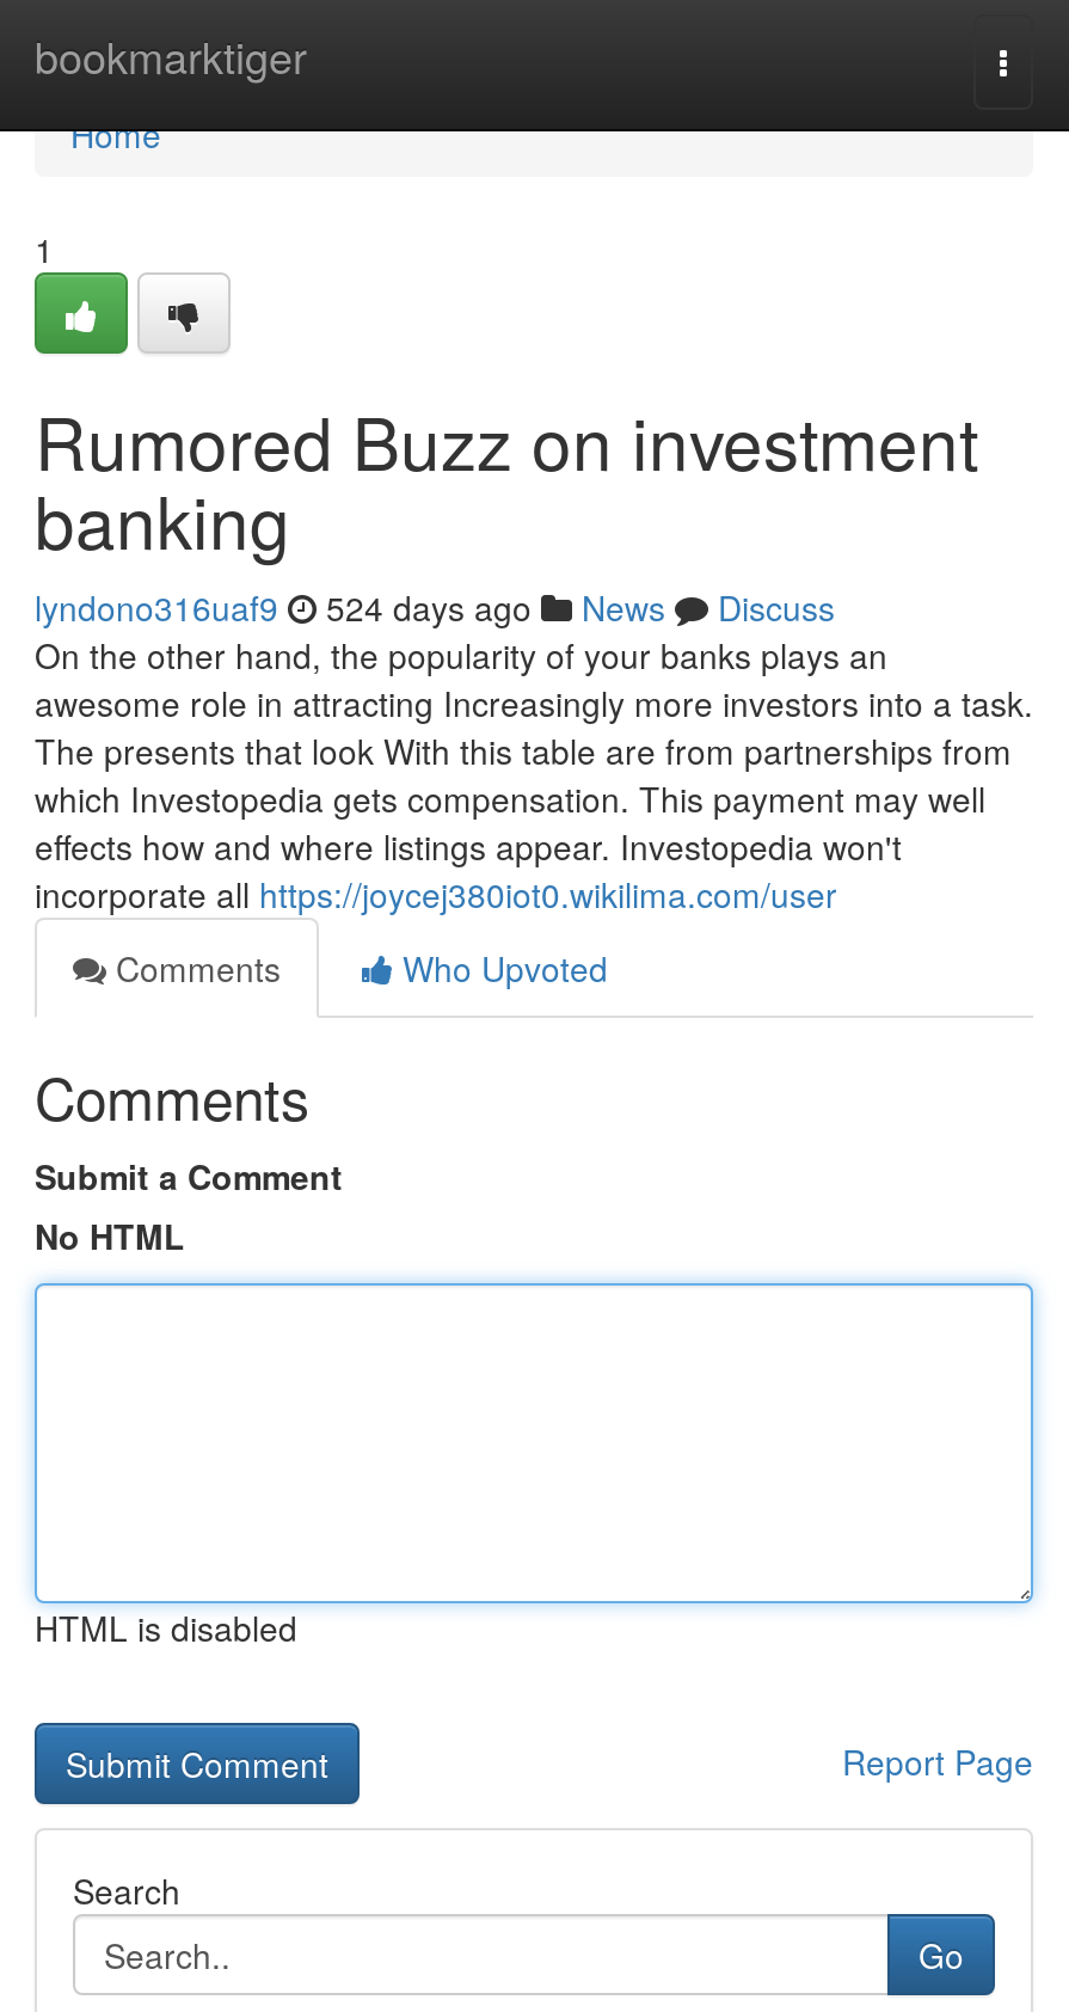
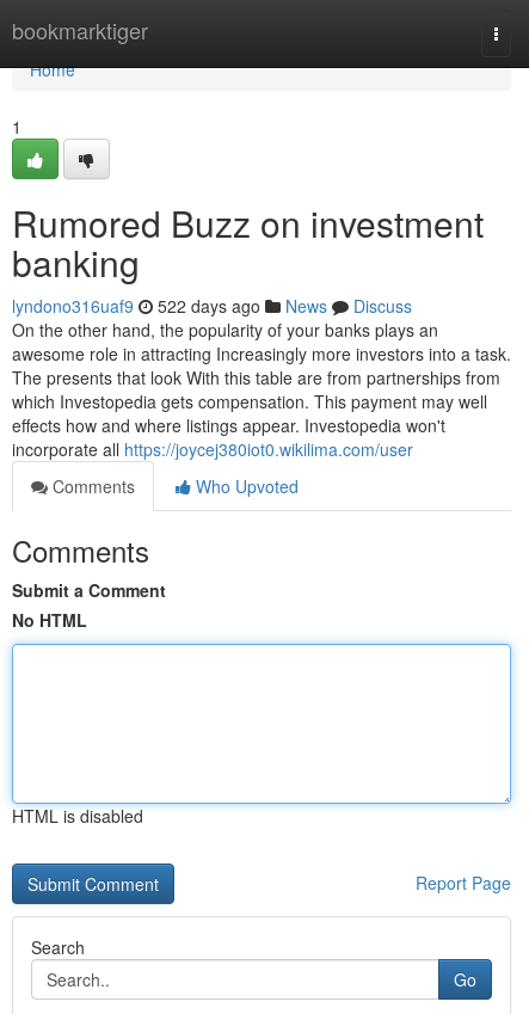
[35,583,835,631] lyndono316uaf9 524 days ago News Discuss -> [12,294,412,318] lyndono316uaf9 522 days ago News Discuss

